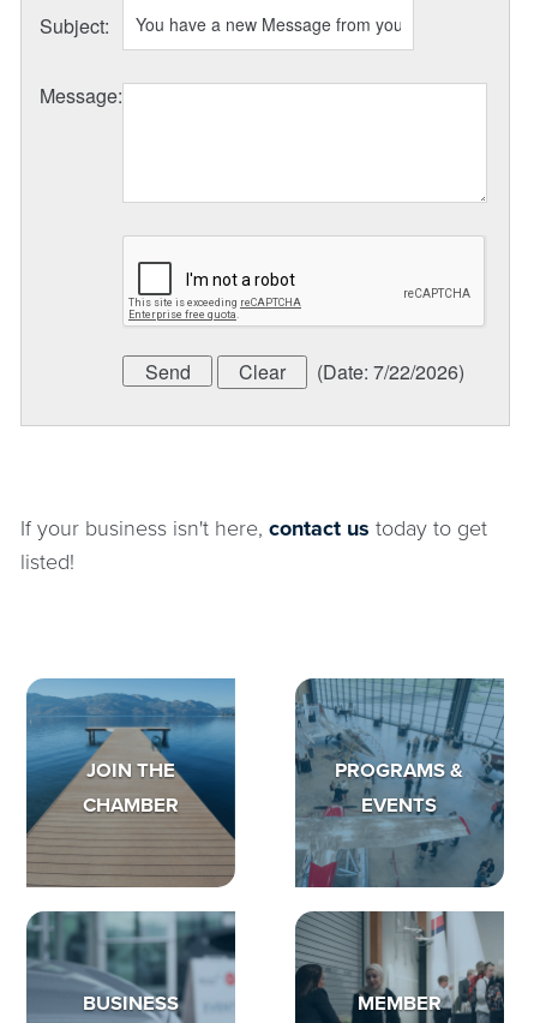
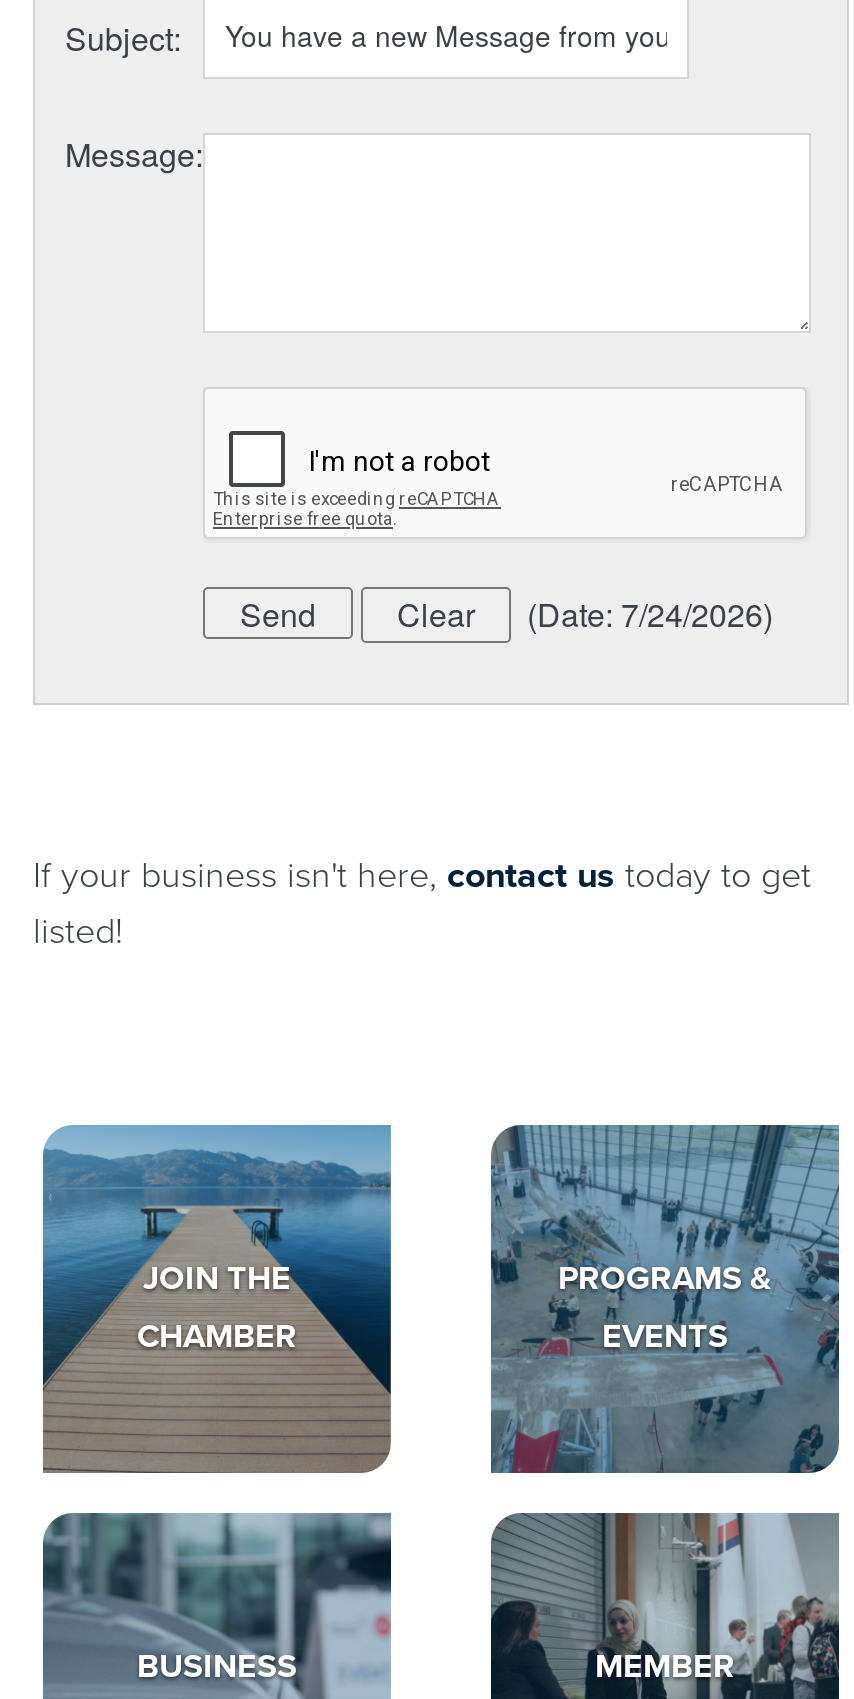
[307,358,464,386] (Date: 7/22/2026) -> [511,592,773,638] (Date: 7/24/2026)

